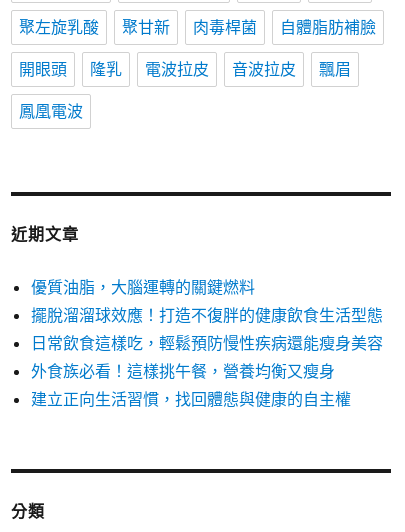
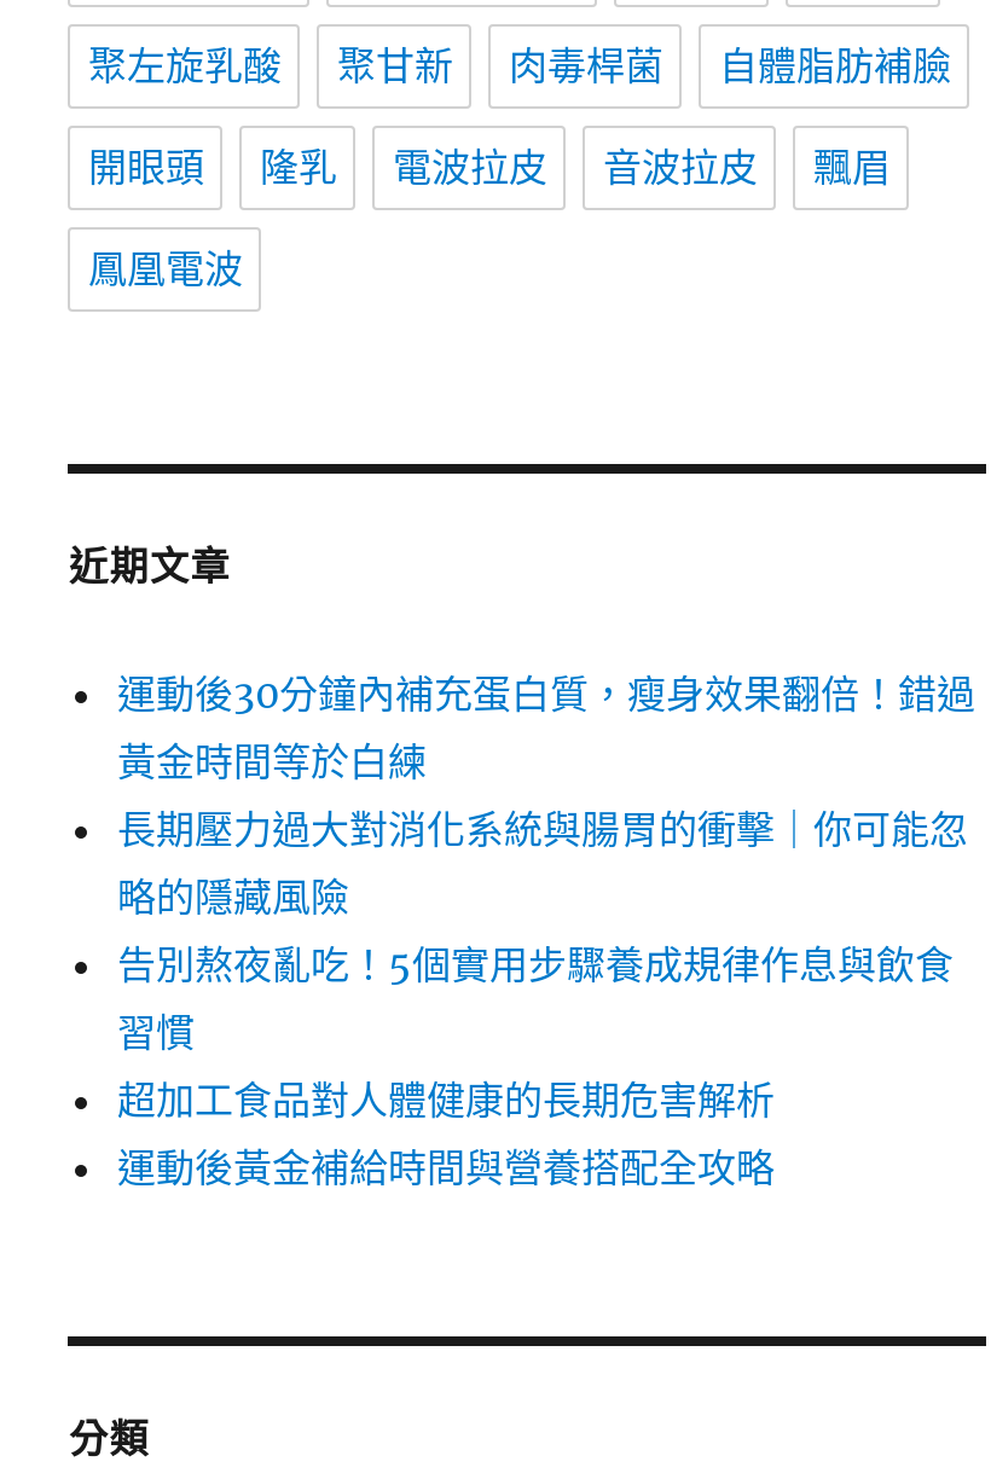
[31,277,383,409] 優質油脂，大腦運轉的關鍵燃料 | 擺脫溜溜球效應！打造不復胖的健康飲食生活型態 | 日常飲食這樣吃，輕鬆預防慢性疾病還能瘦身美容 | 外食族必看！這樣挑午餐，營養均衡又瘦身 | 建立正向生活習慣，找回體態與健康的自主權 -> [117,670,975,1192] 運動後30分鐘內補充蛋白質，瘦身效果翻倍！錯過 | 黃金時間等於白練 | 長期壓力過大對消化系統與腸胃的衝擊｜你可能忽 | 略的隱藏風險 | 告別熬夜亂吃！5個實用步驟養成規律作息與飲食 | 習慣 | 超加工食品對人體健康的長期危害解析 | 運動後黃金補給時間與營養搭配全攻略

